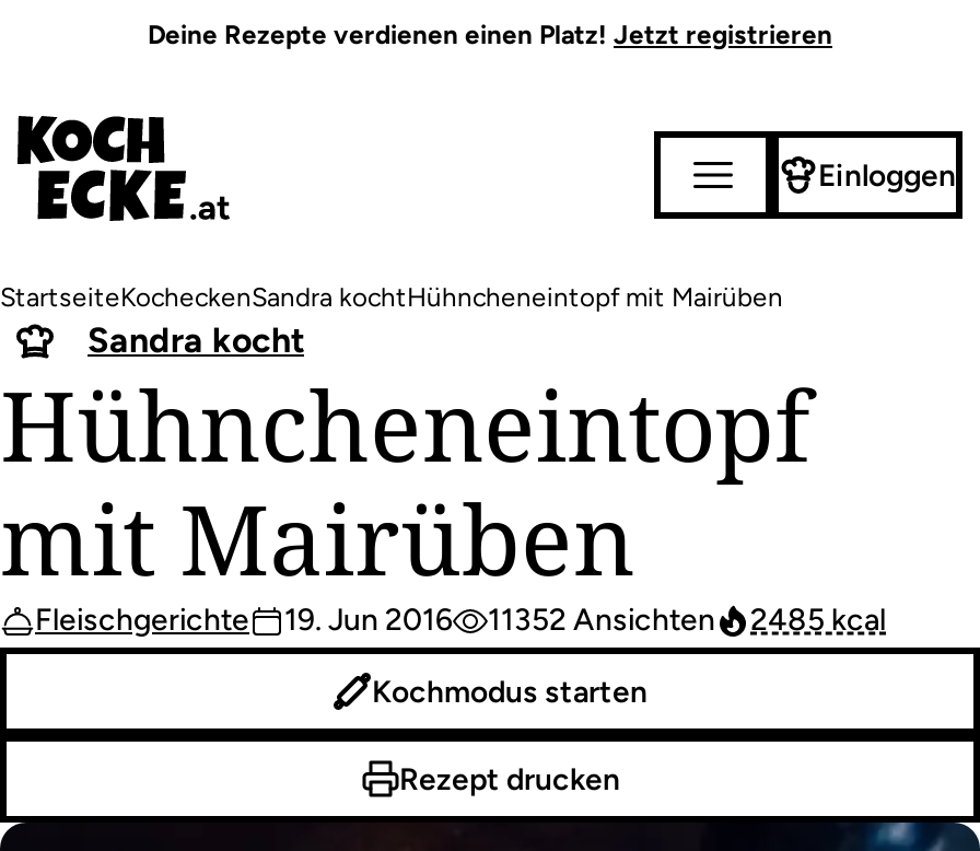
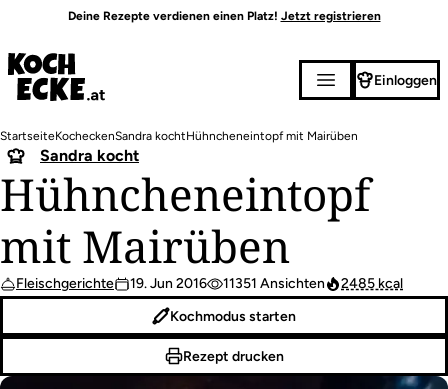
[35,602,886,639] Fleischgerichte 19. Jun 2016 11352 Ansichten 2485 kcal -> [16,275,403,292] Fleischgerichte 19. Jun 2016 11351 Ansichten 2485 kcal

